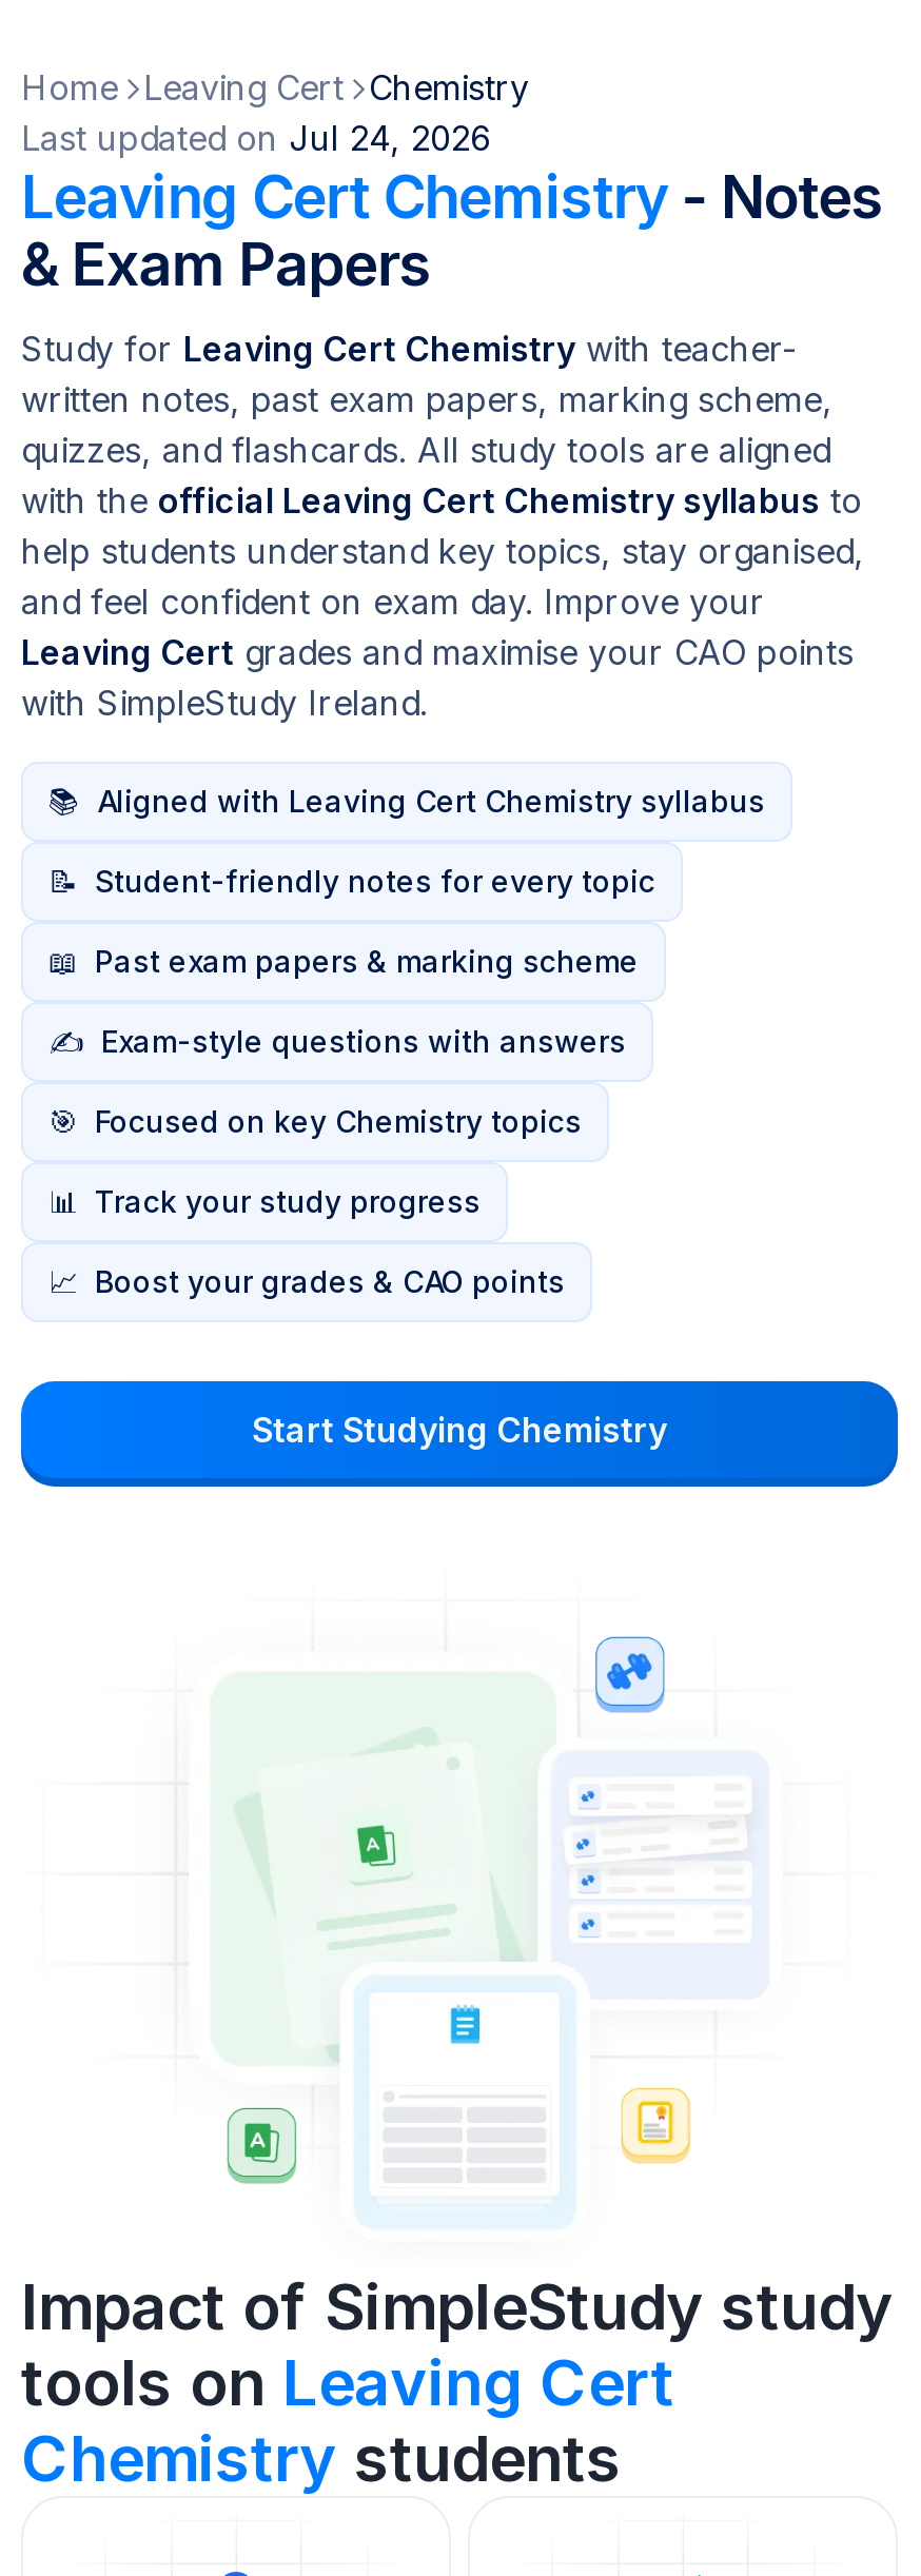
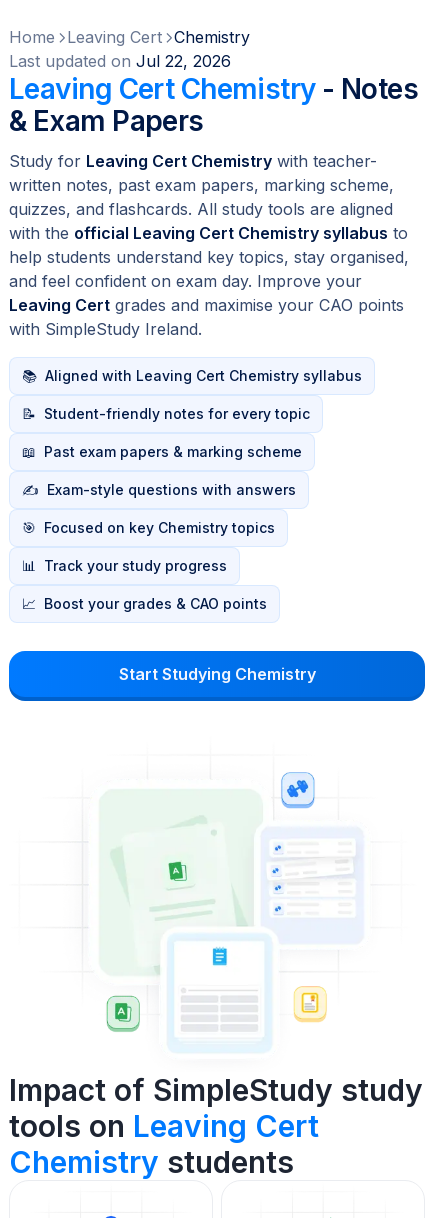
[21,117,491,159] Last updated on Jul 24, 2026 -> [9,51,231,71] Last updated on Jul 22, 2026

